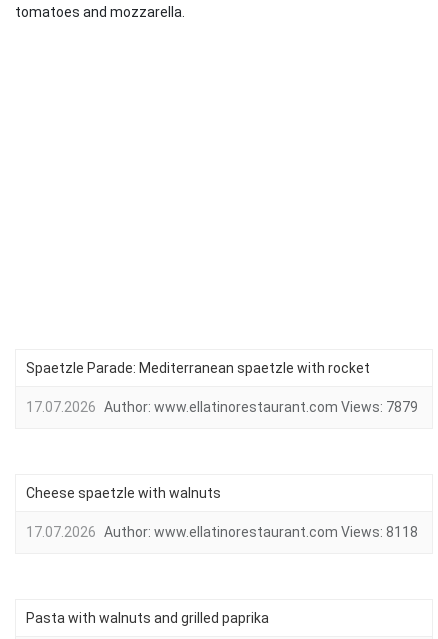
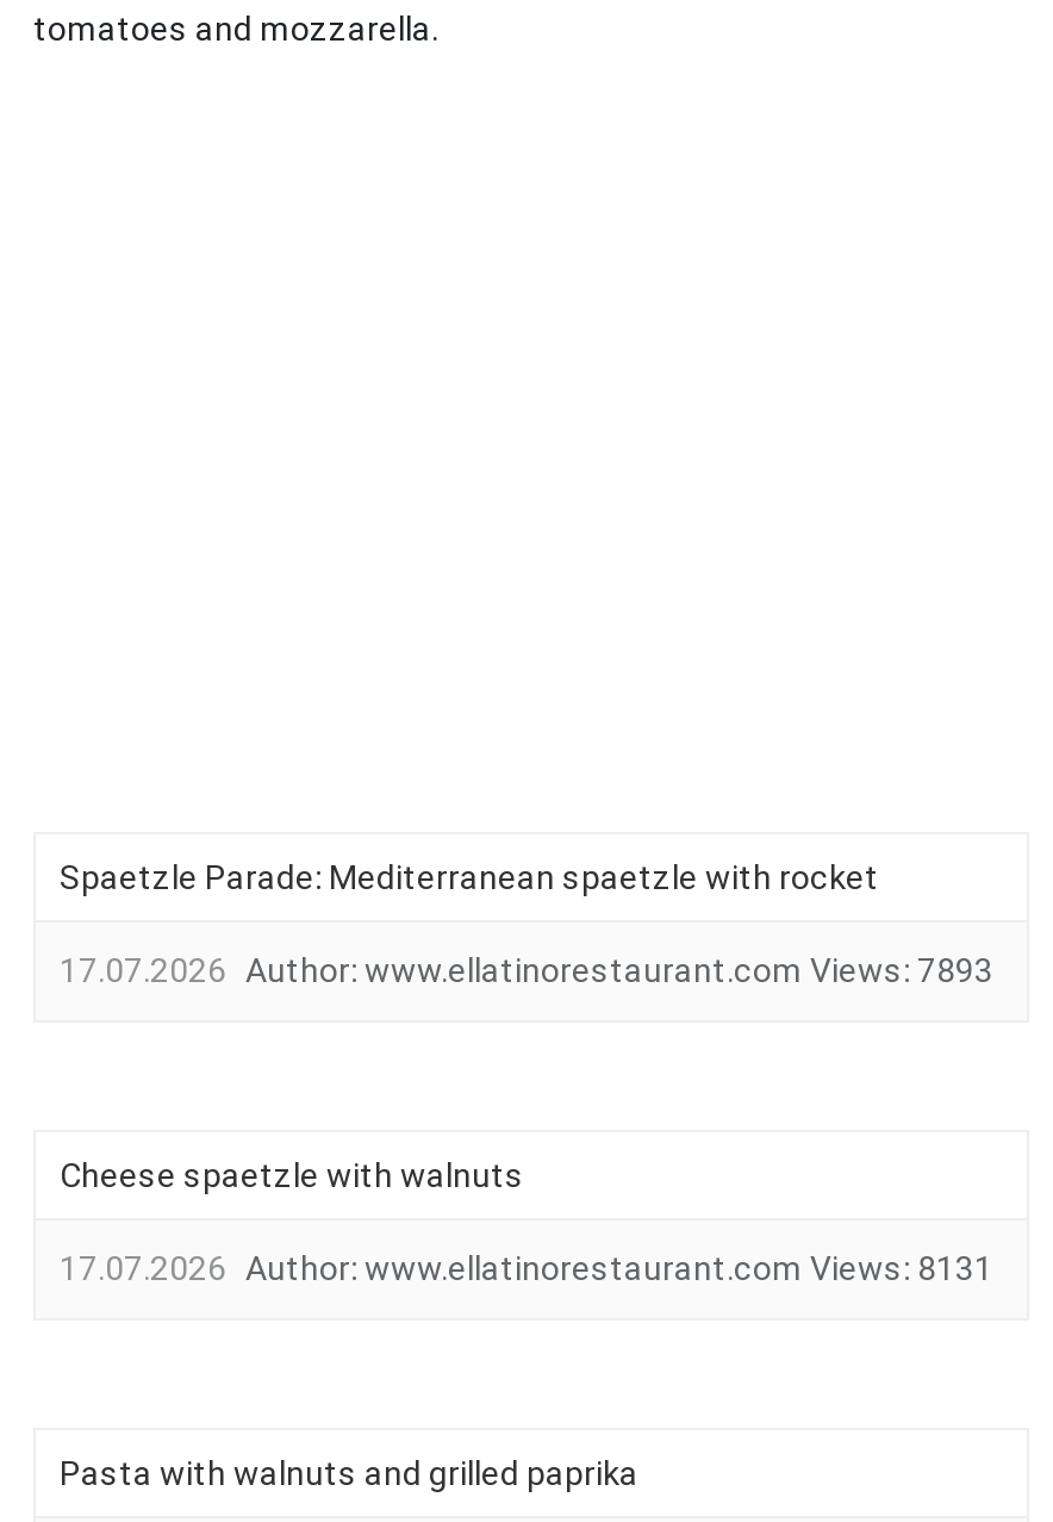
[26,399,418,415] 17.07.2026 Author: www.ellatinorestaurant.com Views: 7879 -> [60,951,993,989] 17.07.2026 Author: www.ellatinorestaurant.com Views: 7893
[26,524,418,540] 17.07.2026 Author: www.ellatinorestaurant.com Views: 8118 -> [60,1249,993,1287] 17.07.2026 Author: www.ellatinorestaurant.com Views: 8131

